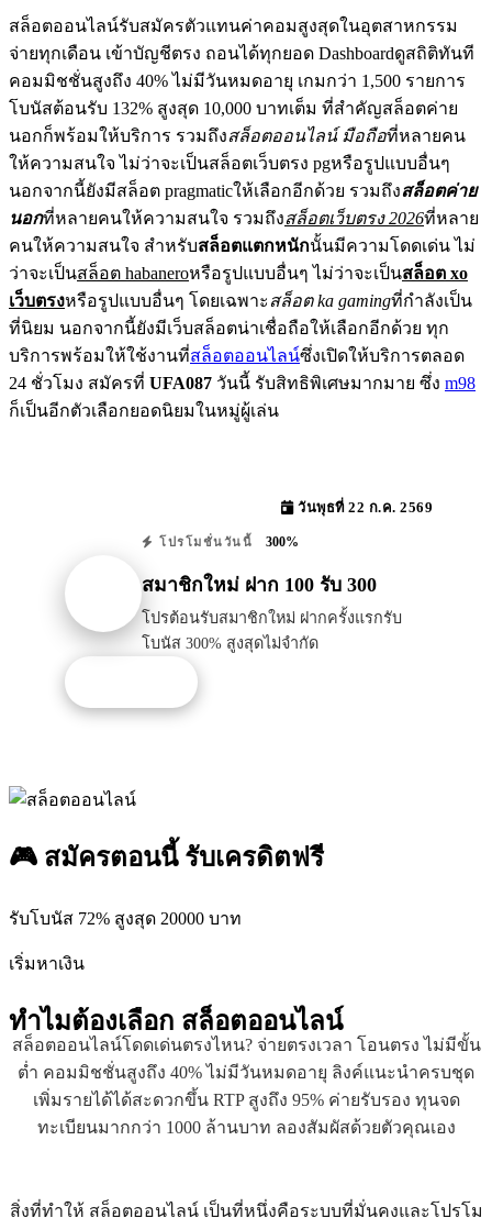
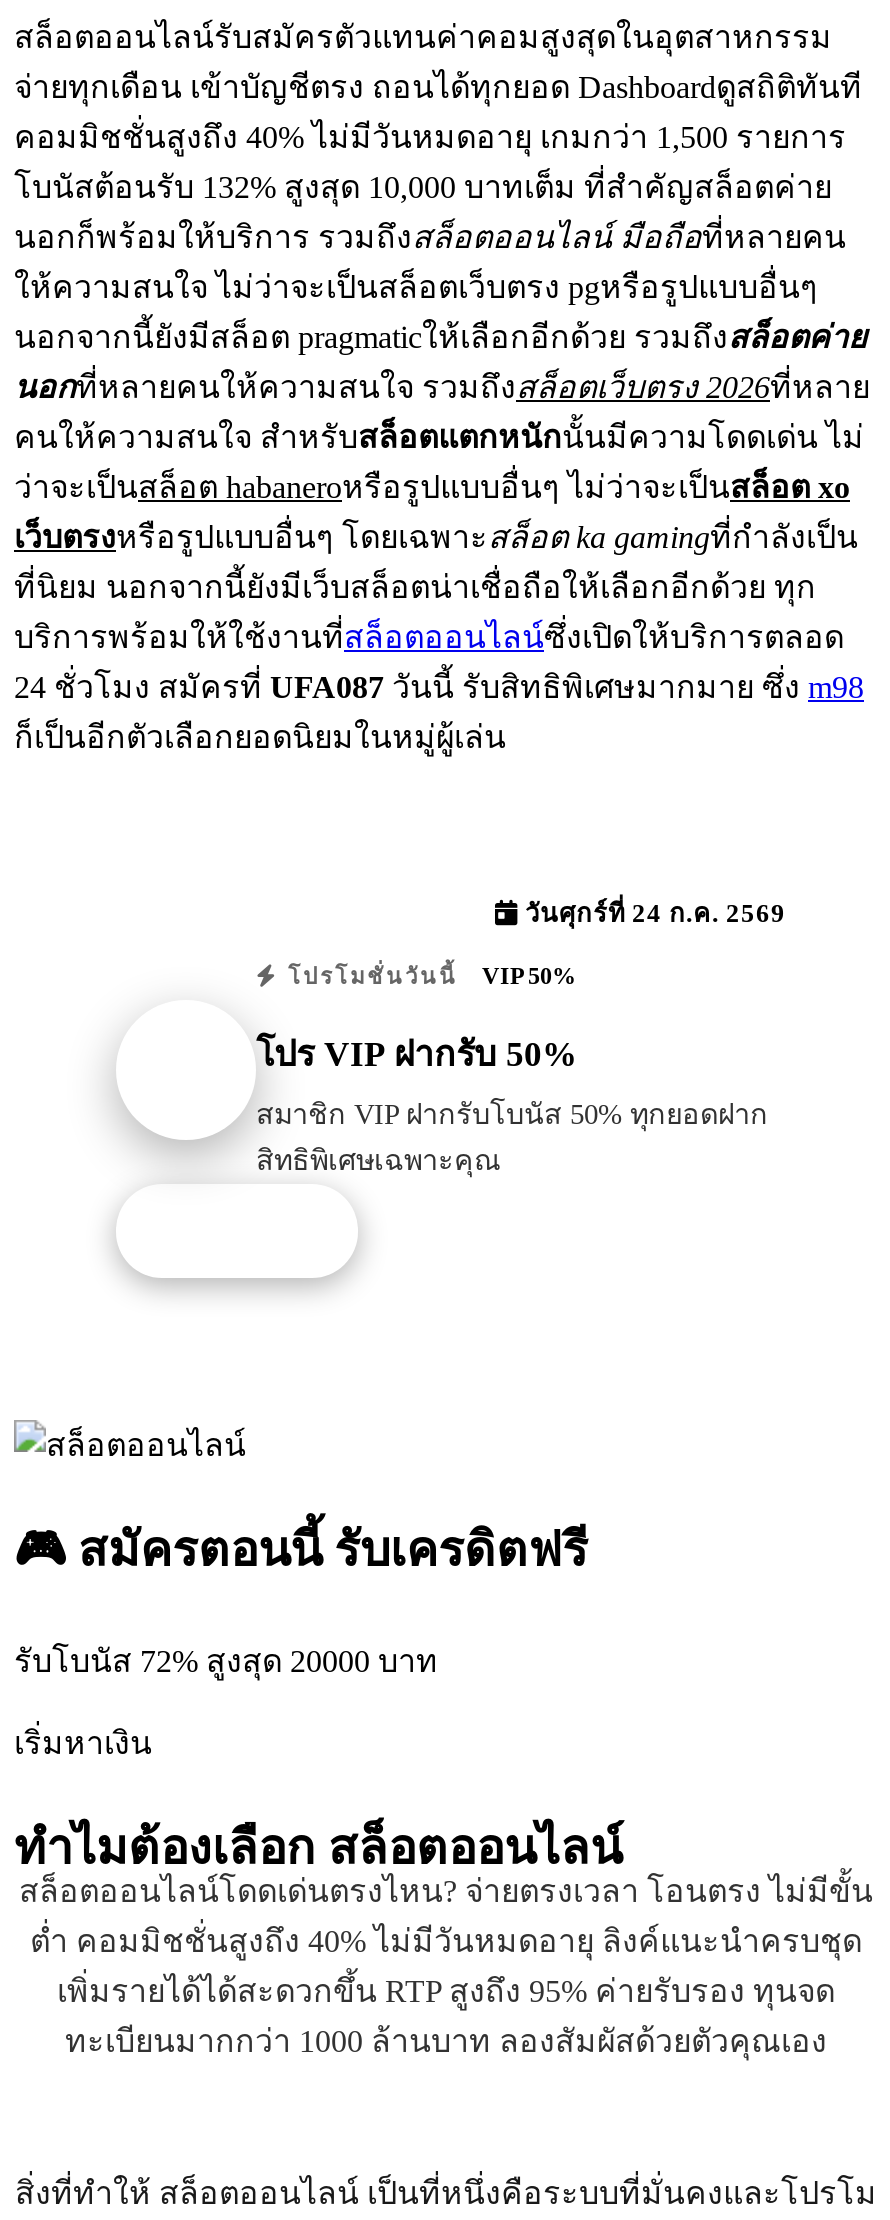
[294,500,433,515] วันพุธที่ 22 ก.ค. 2569 -> [518,900,786,928] วันศุกร์ที่ 24 ก.ค. 2569
[154,534,299,549] โปรโมชั่นวันนี้ 300% -> [279,962,576,990] โปรโมชั่นวันนี้ VIP 50%
[142,574,377,596] สมาชิกใหม่ ฝาก 100 รับ 300 -> [256,1035,578,1075] โปร VIP ฝากรับ 50%
[142,609,402,652] โปรต้อนรับสมาชิกใหม่ ฝากครั้งแรกรับ | โบนัส 300% สูงสุดไม่จำกัด -> [256,1099,768,1177] สมาชิก VIP ฝากรับโบนัส 50% ทุกยอดฝาก | สิทธิพิเศษเฉพาะคุณ

